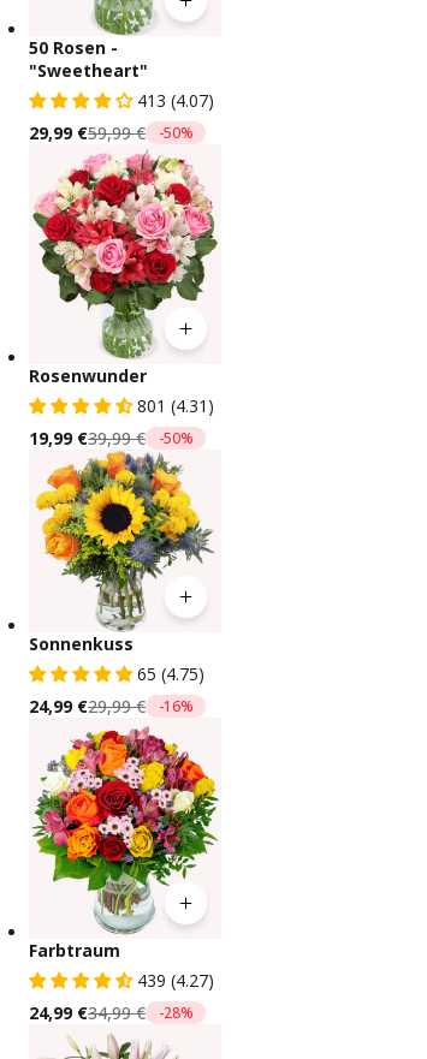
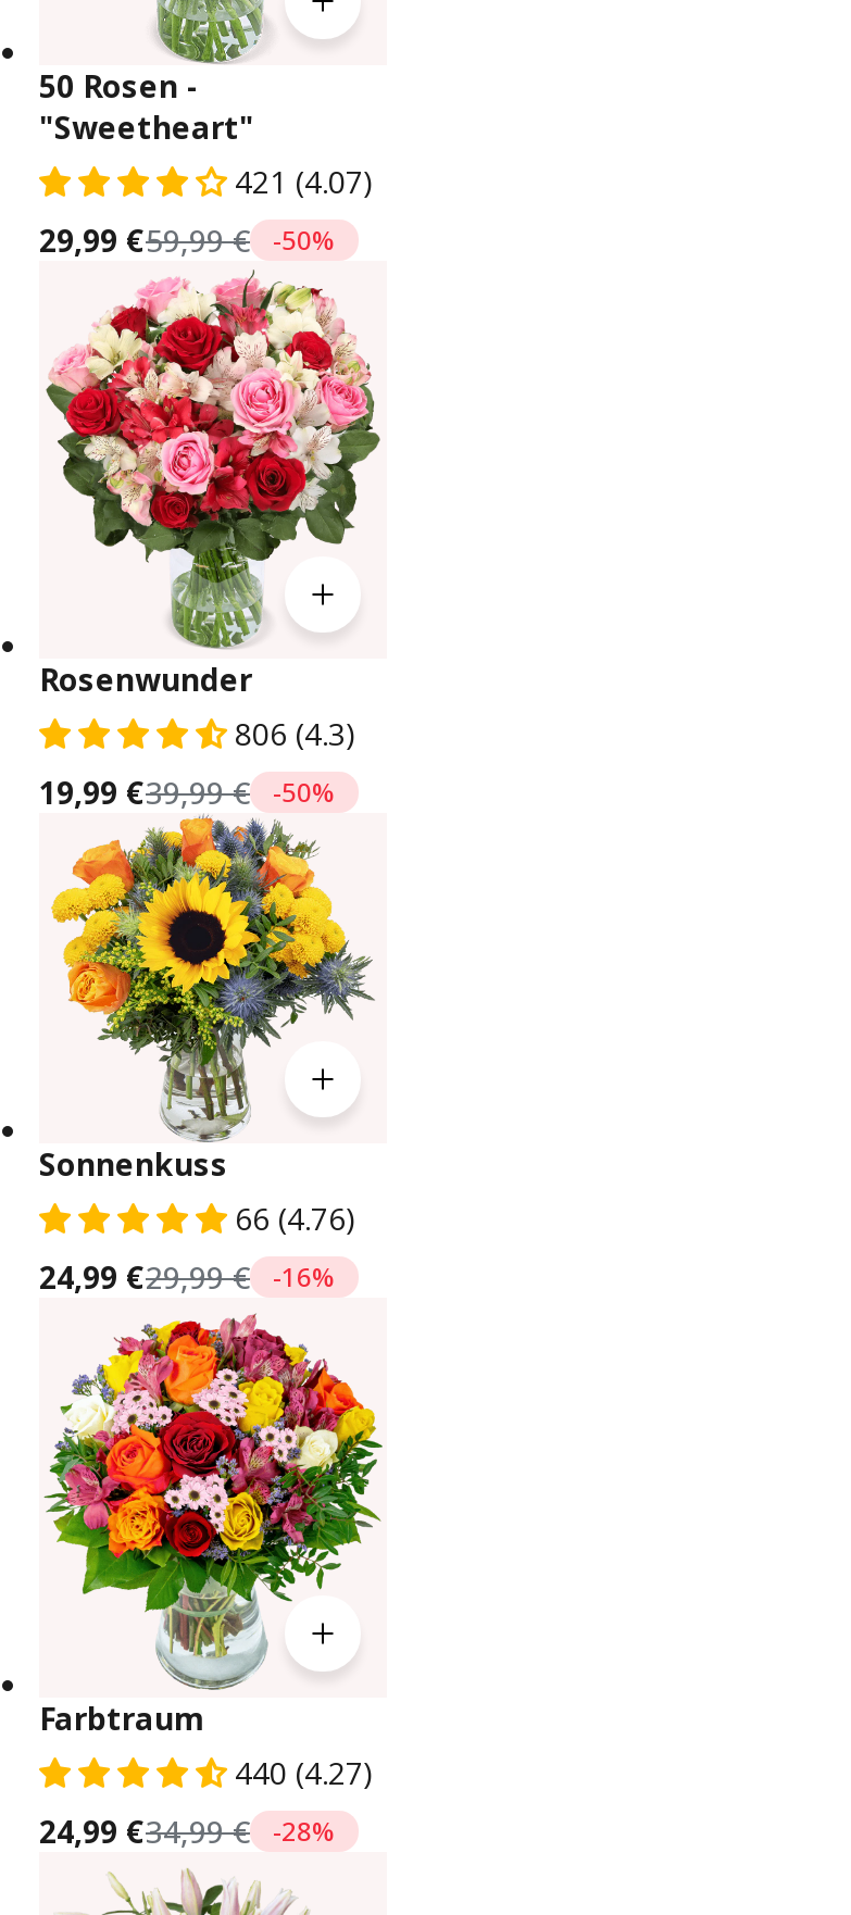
[137,88,214,111] 413 (4.07) -> [235,160,374,201] 421 (4.07)
[137,394,214,417] 801 (4.31) -> [235,713,356,754] 806 (4.3)
[137,663,204,685] 65 (4.75) -> [235,1198,356,1239] 66 (4.76)
[137,968,214,991] 439 (4.27) -> [235,1751,374,1792] 440 (4.27)

